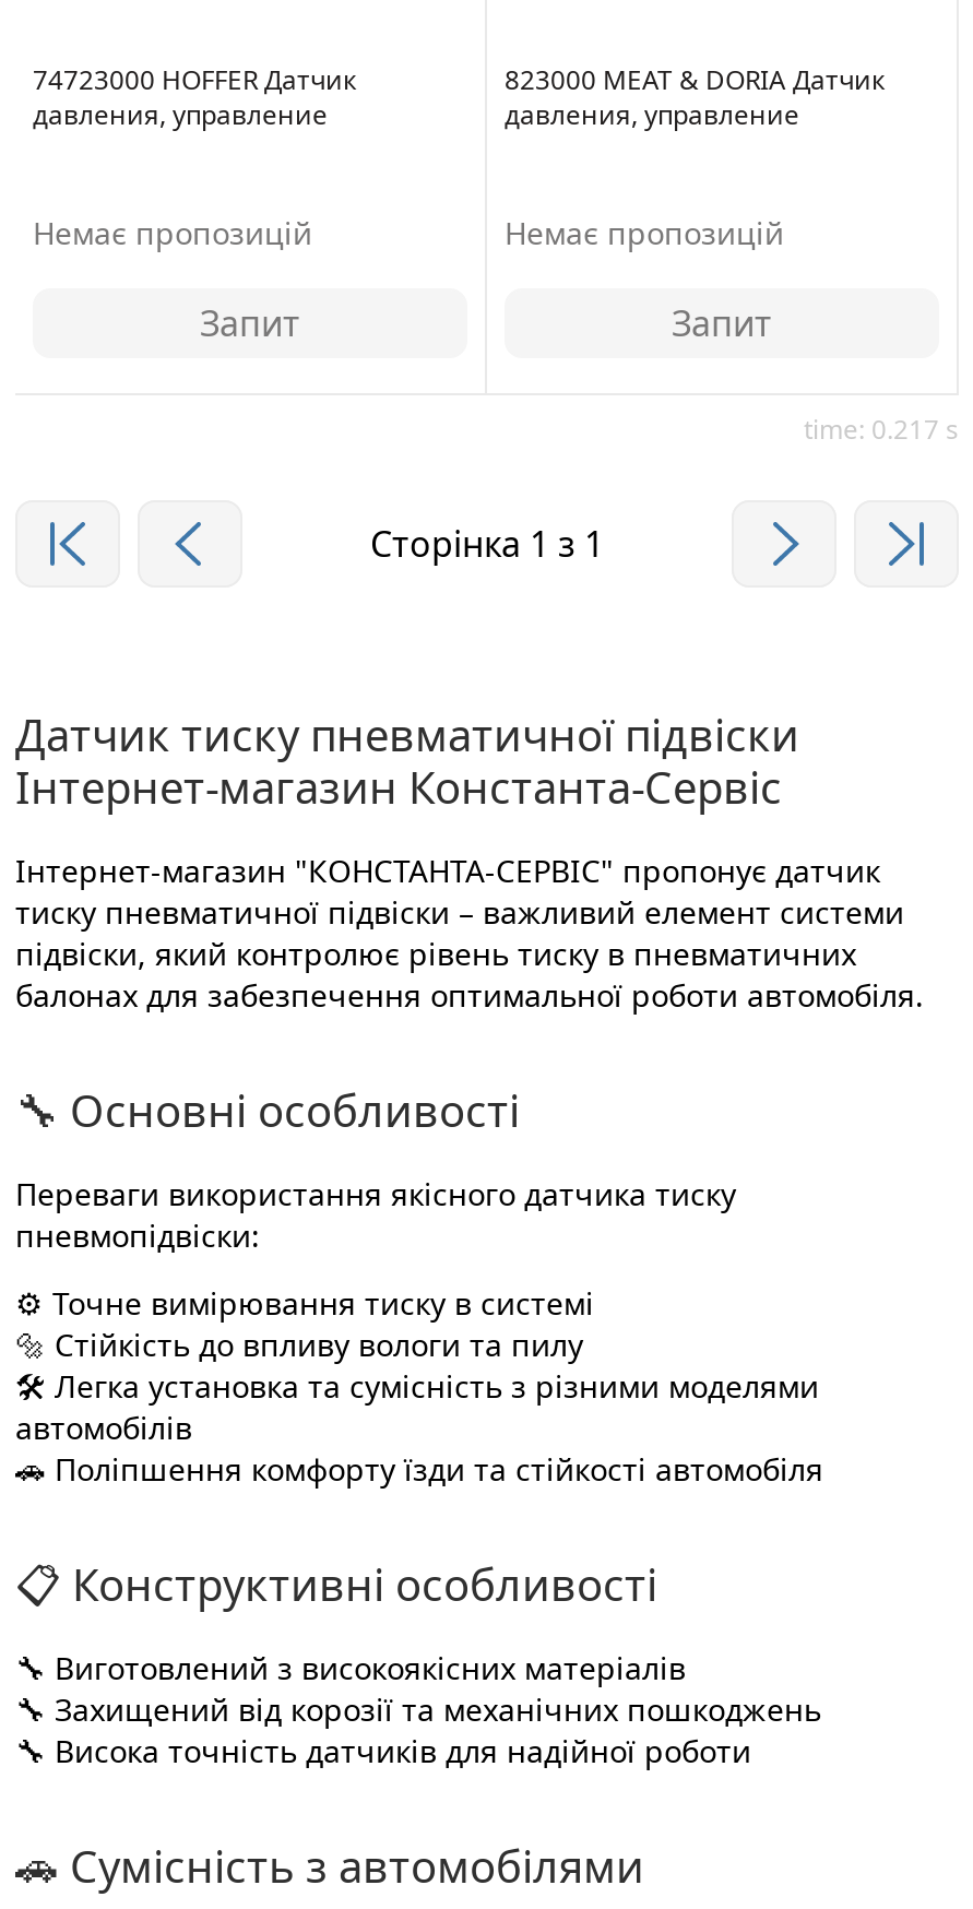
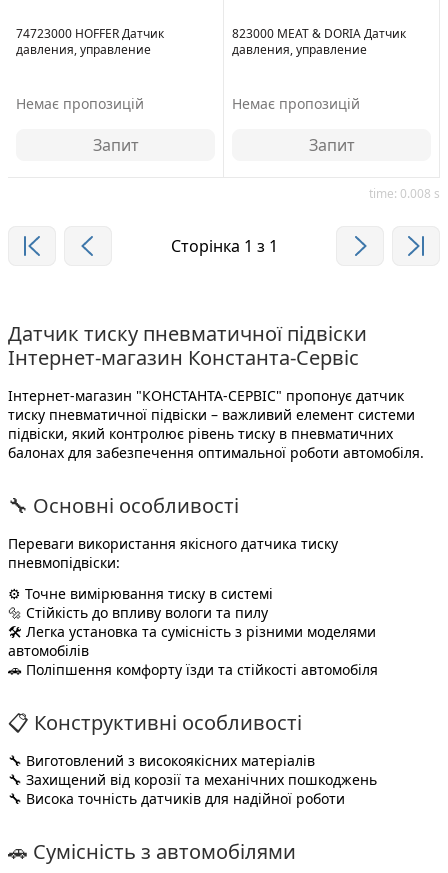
[804,410,959,447] time: 0.217 s -> [369,185,440,202] time: 0.008 s

